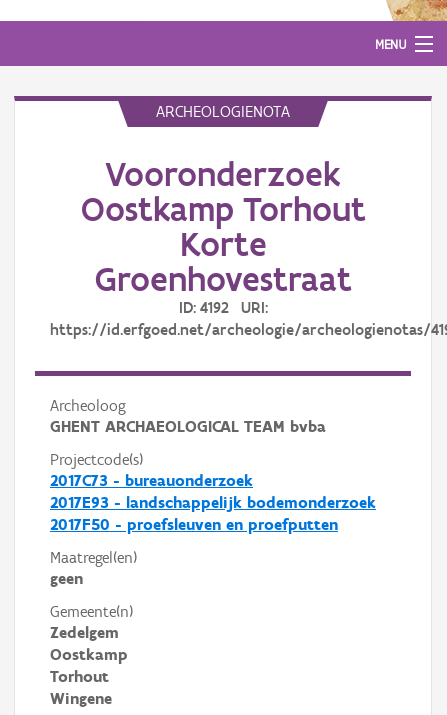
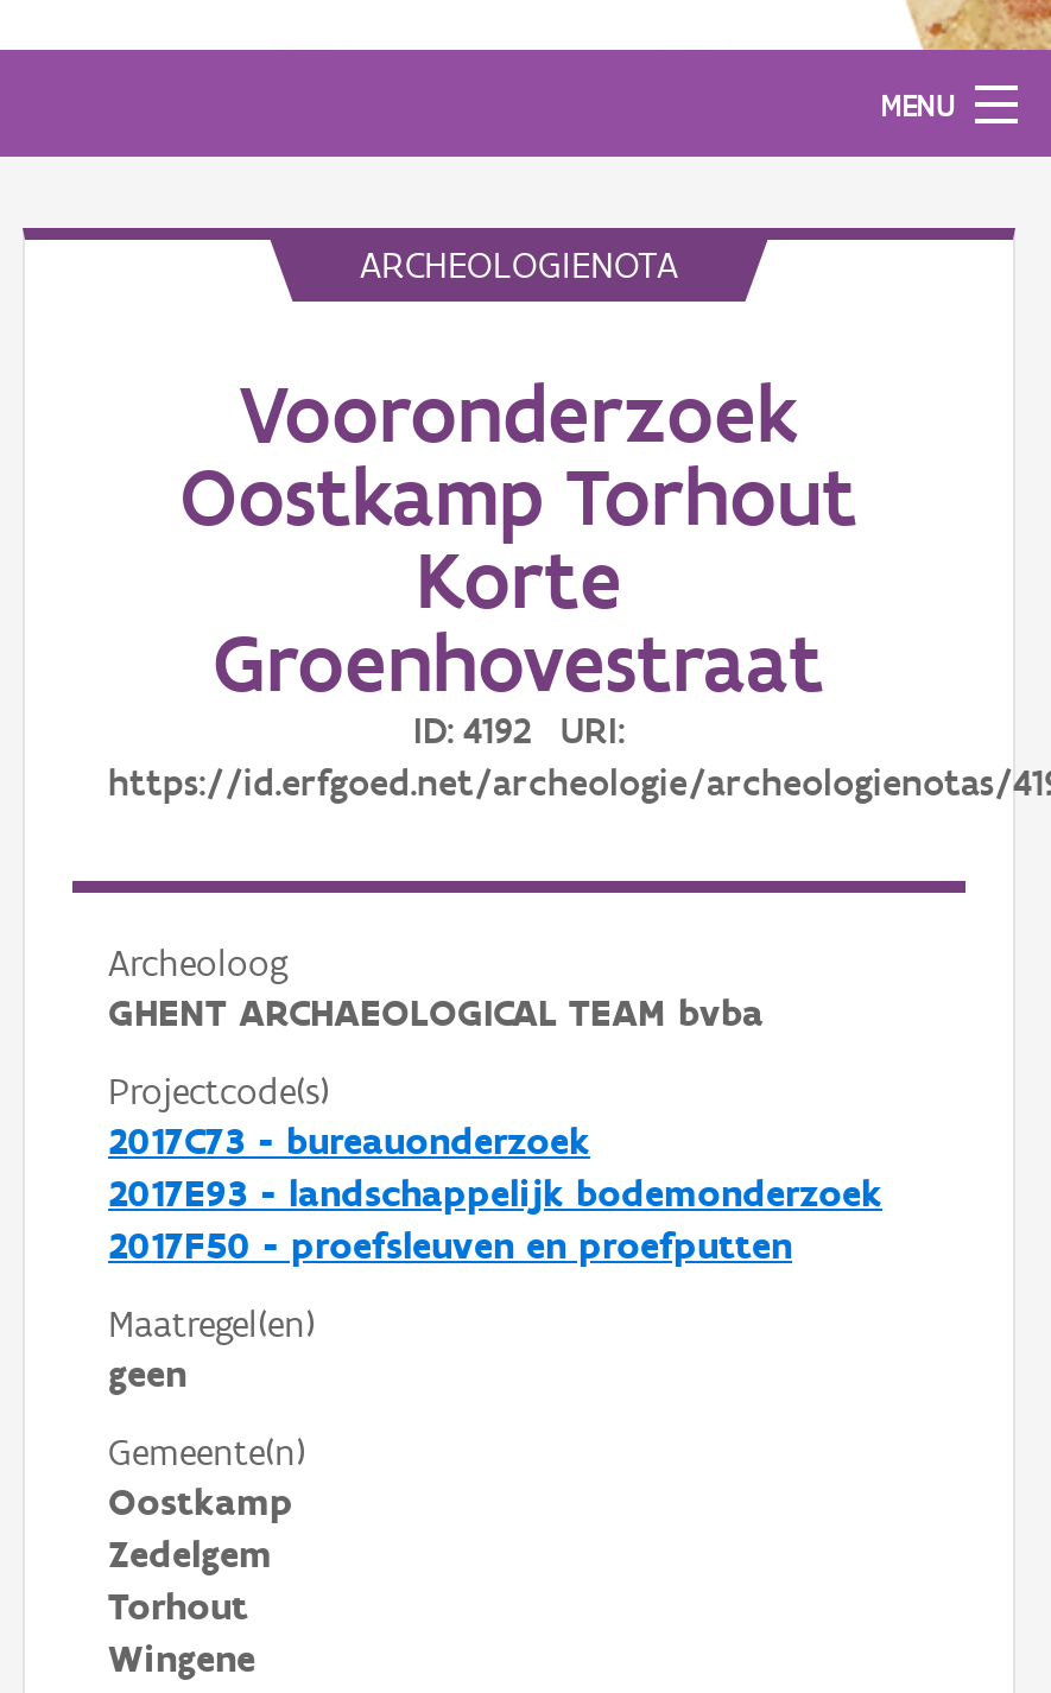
moved [50,623,119,642] -> [108,1532,272,1577]: Zedelgem
moved [50,645,128,664] -> [108,1479,293,1524]: Oostkamp

